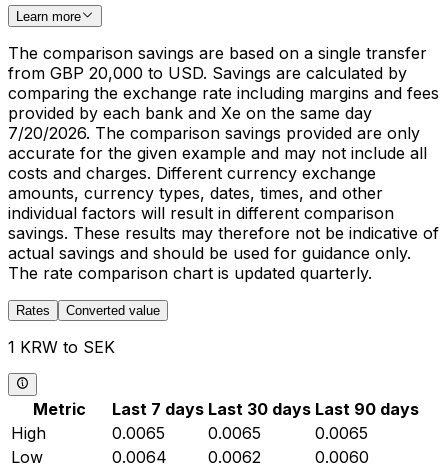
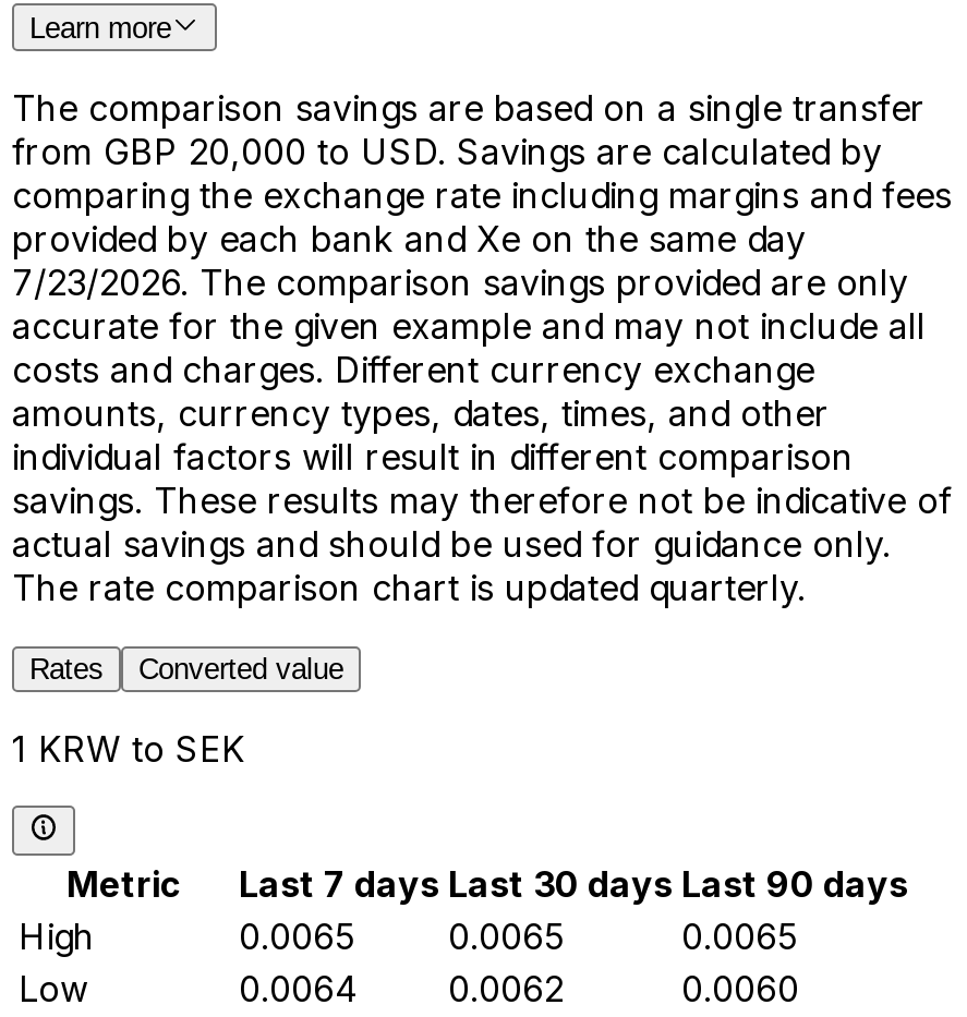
[8,123,420,143] 7/20/2026. The comparison savings provided are only -> [12,261,908,305] 7/23/2026. The comparison savings provided are only

